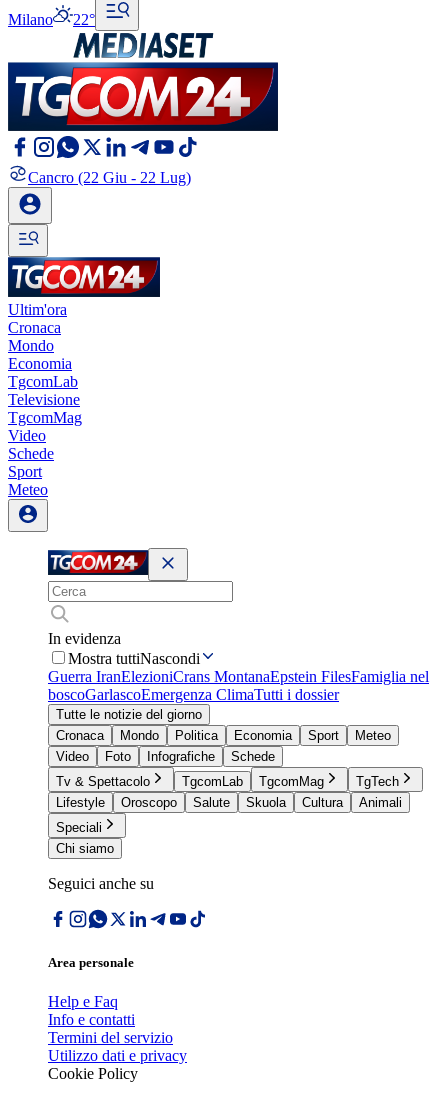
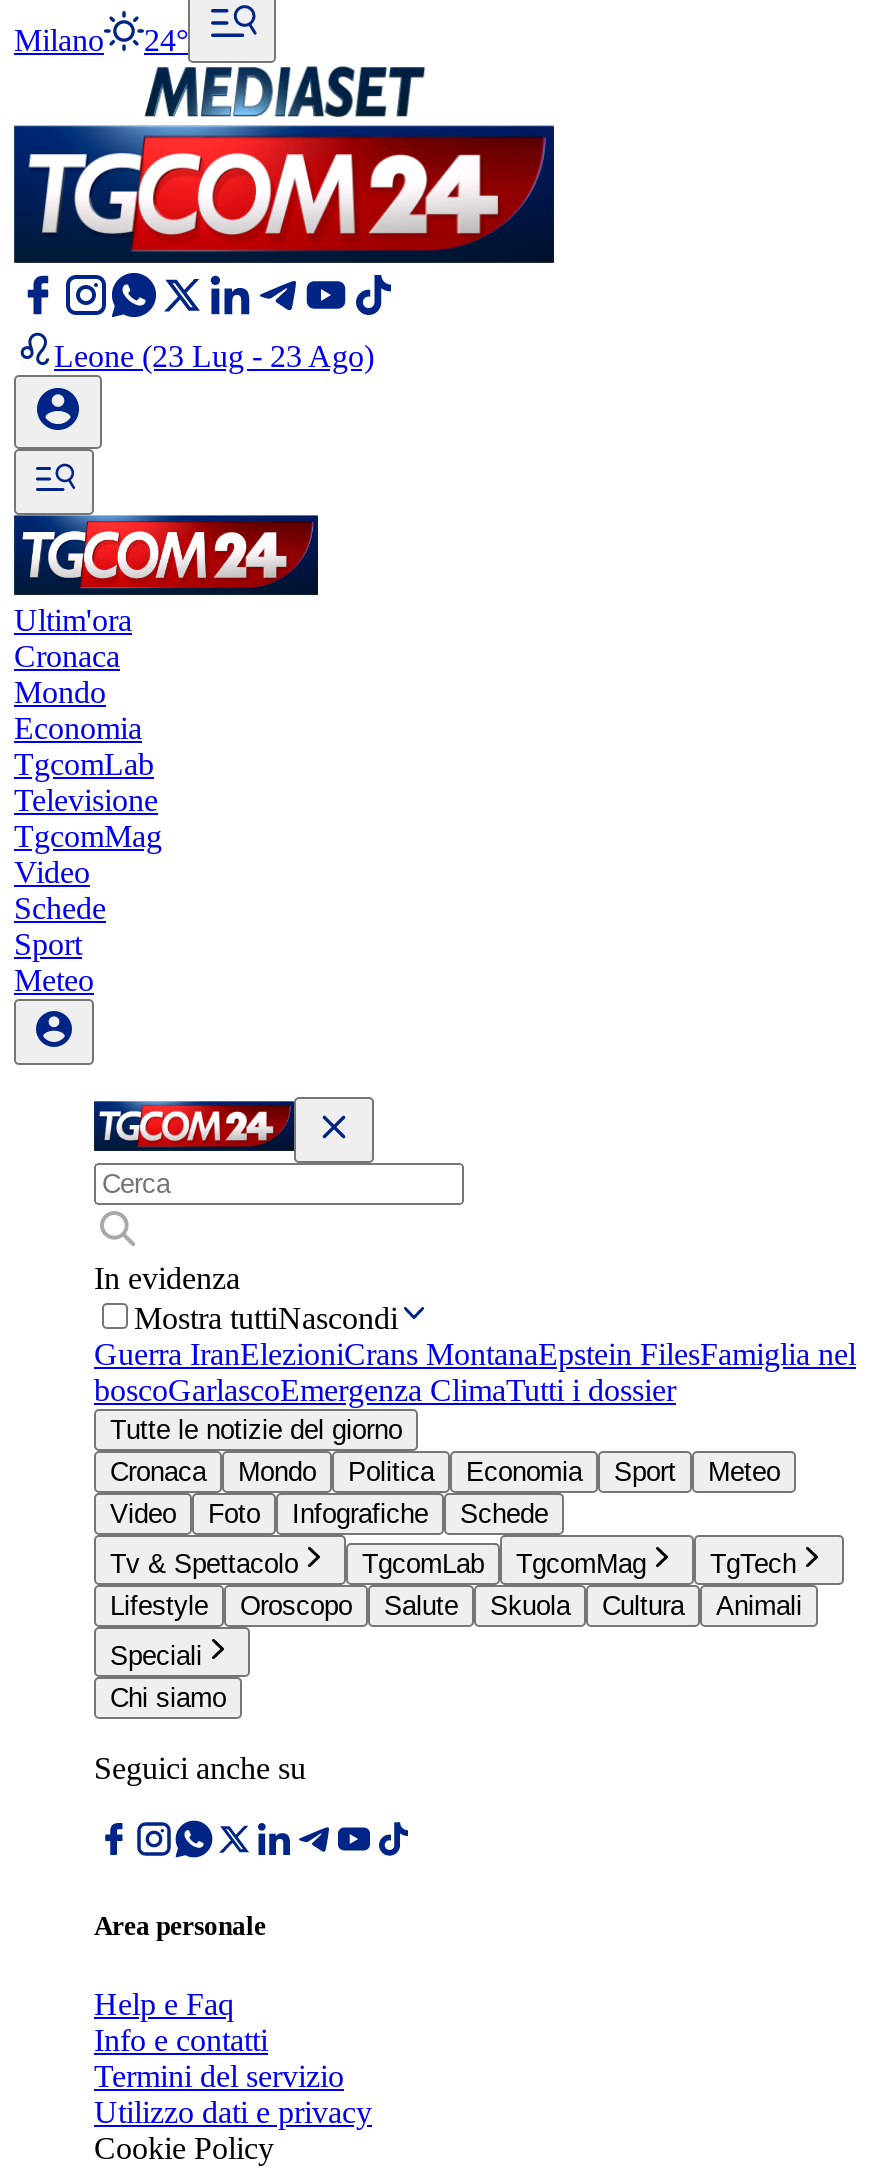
[8,11,95,28] Milano 22° -> [14,23,188,57] Milano 24°
[28,169,191,186] Cancro (22 Giu - 22 Lug) -> [54,339,374,373] Leone (23 Lug - 23 Ago)

